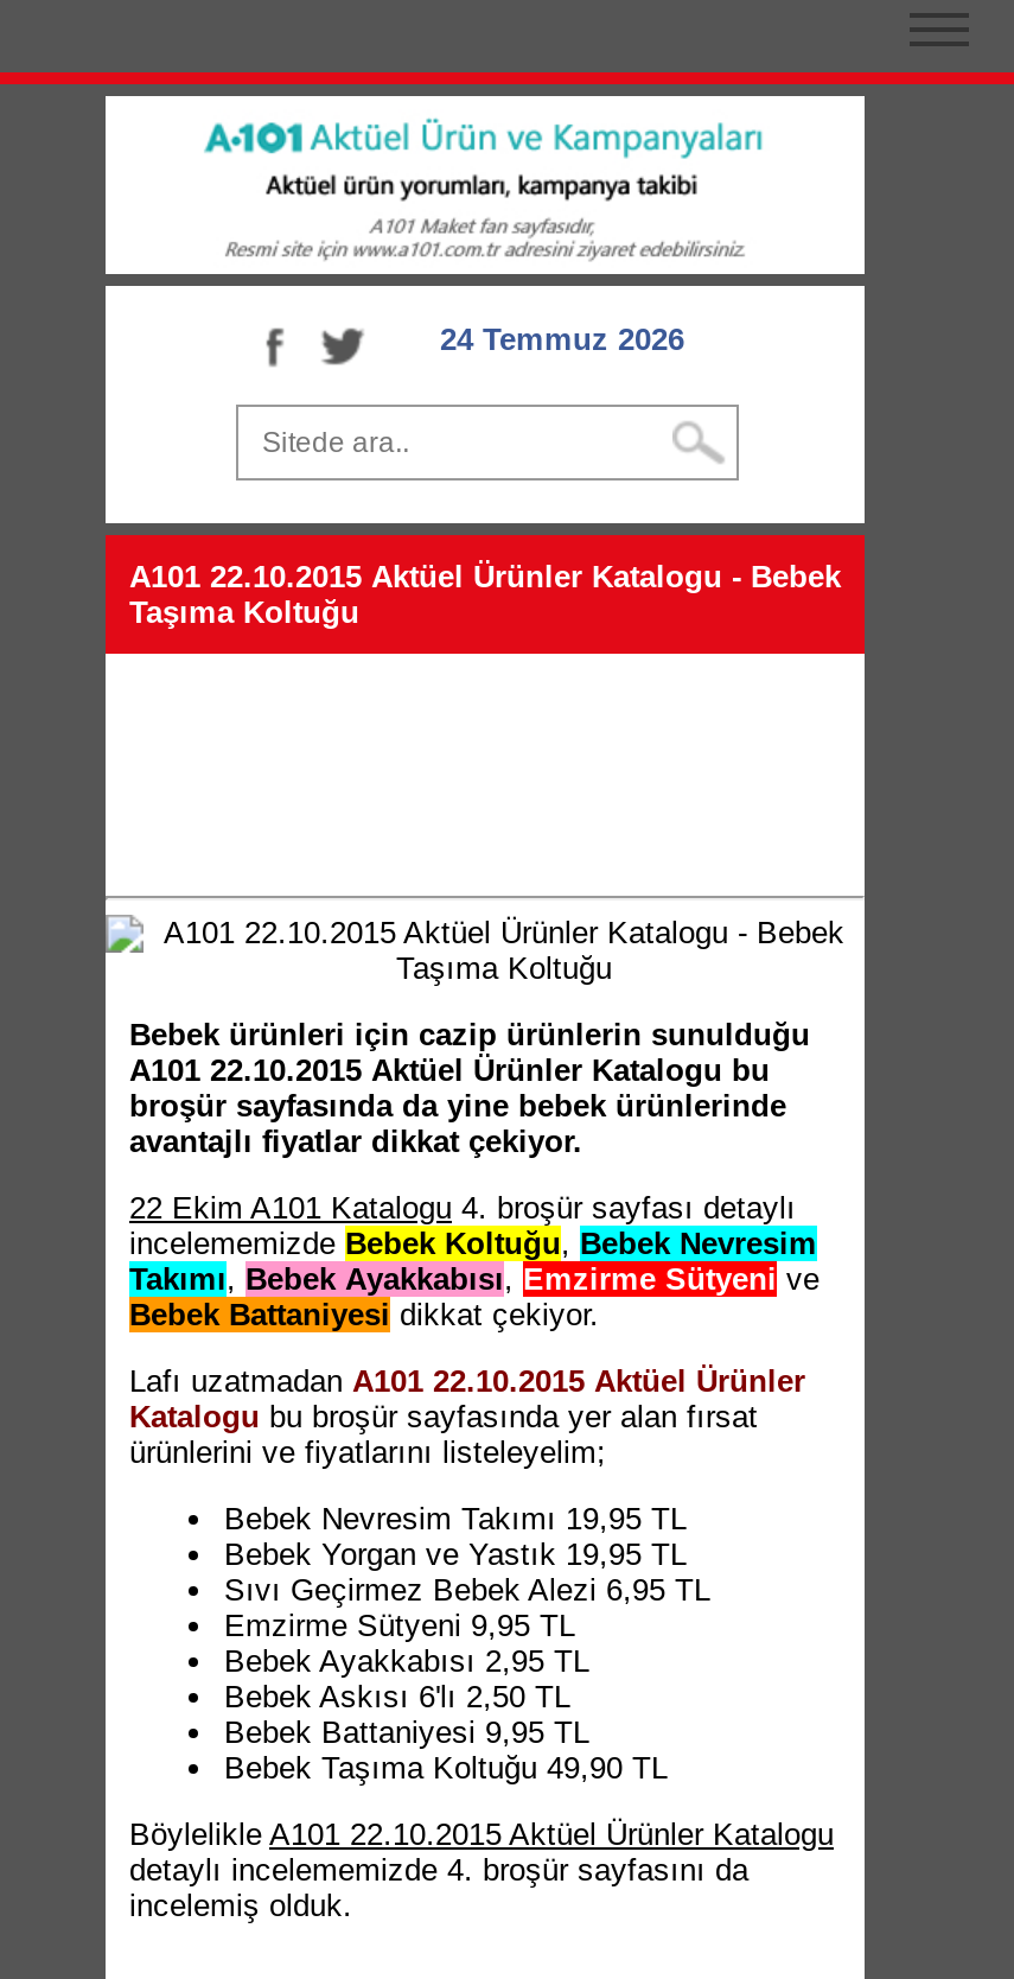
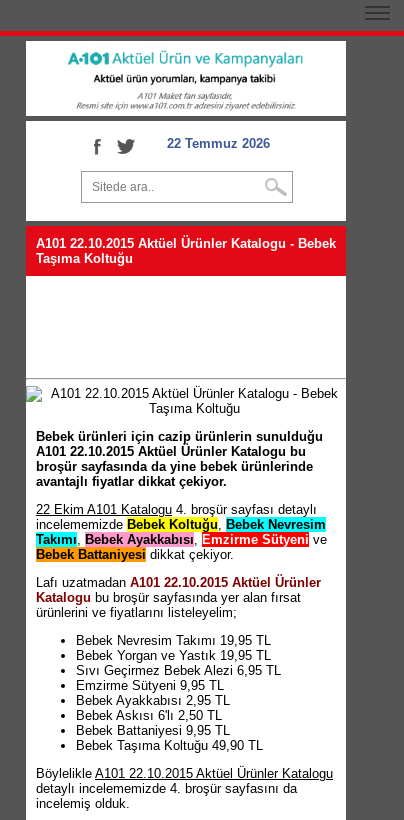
[421,322,684,357] 24 Temmuz 2026 -> [159,136,270,151] 22 Temmuz 2026

